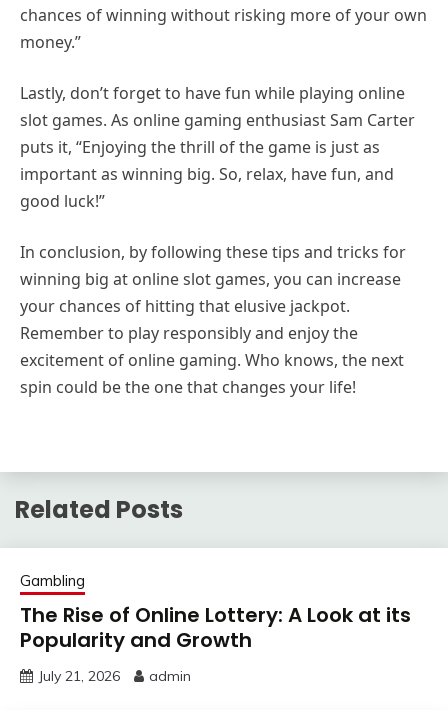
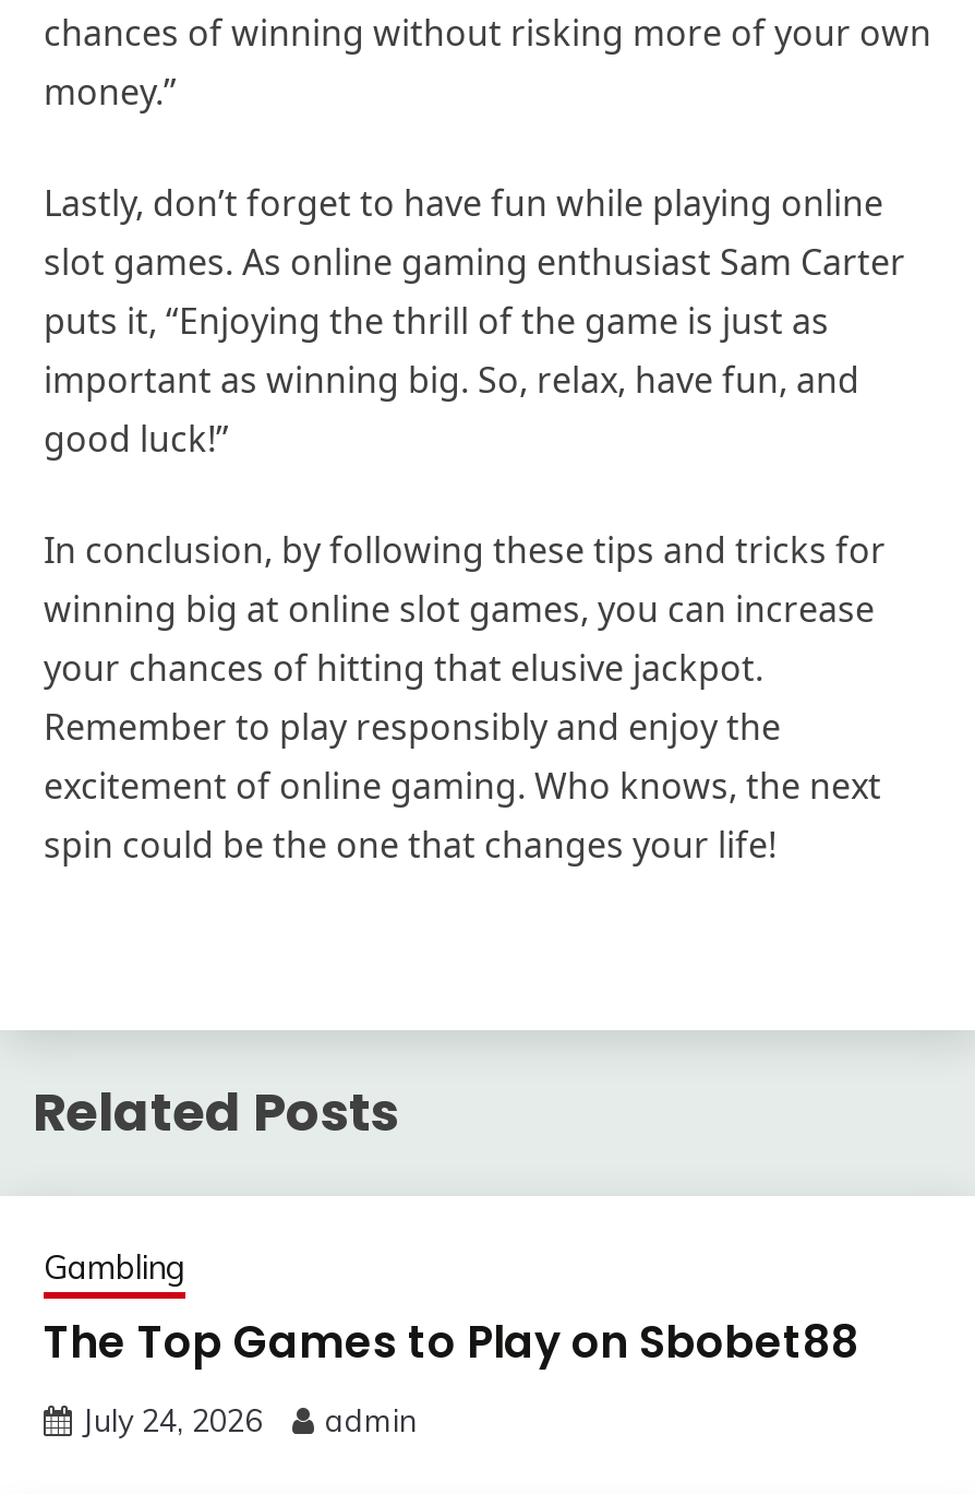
[20,601,411,654] The Rise of Online Lottery: A Look at its | Popularity and Growth -> [44,1311,859,1372] The Top Games to Play on Sbobet88
[38,667,191,685] July 21, 2026 admin -> [83,1401,417,1440] July 24, 2026 admin

